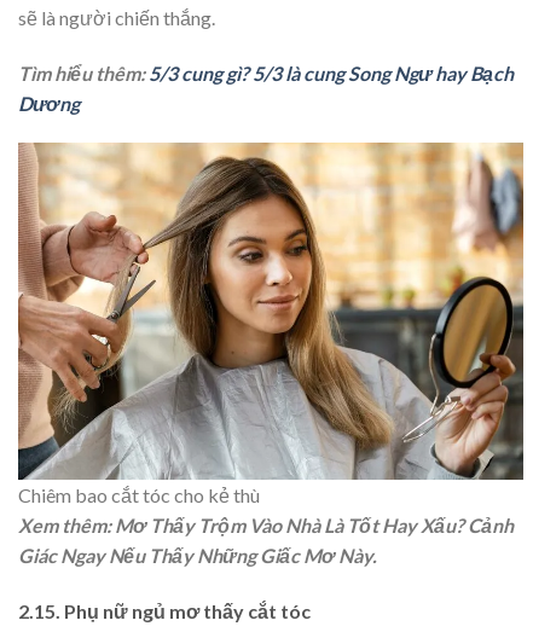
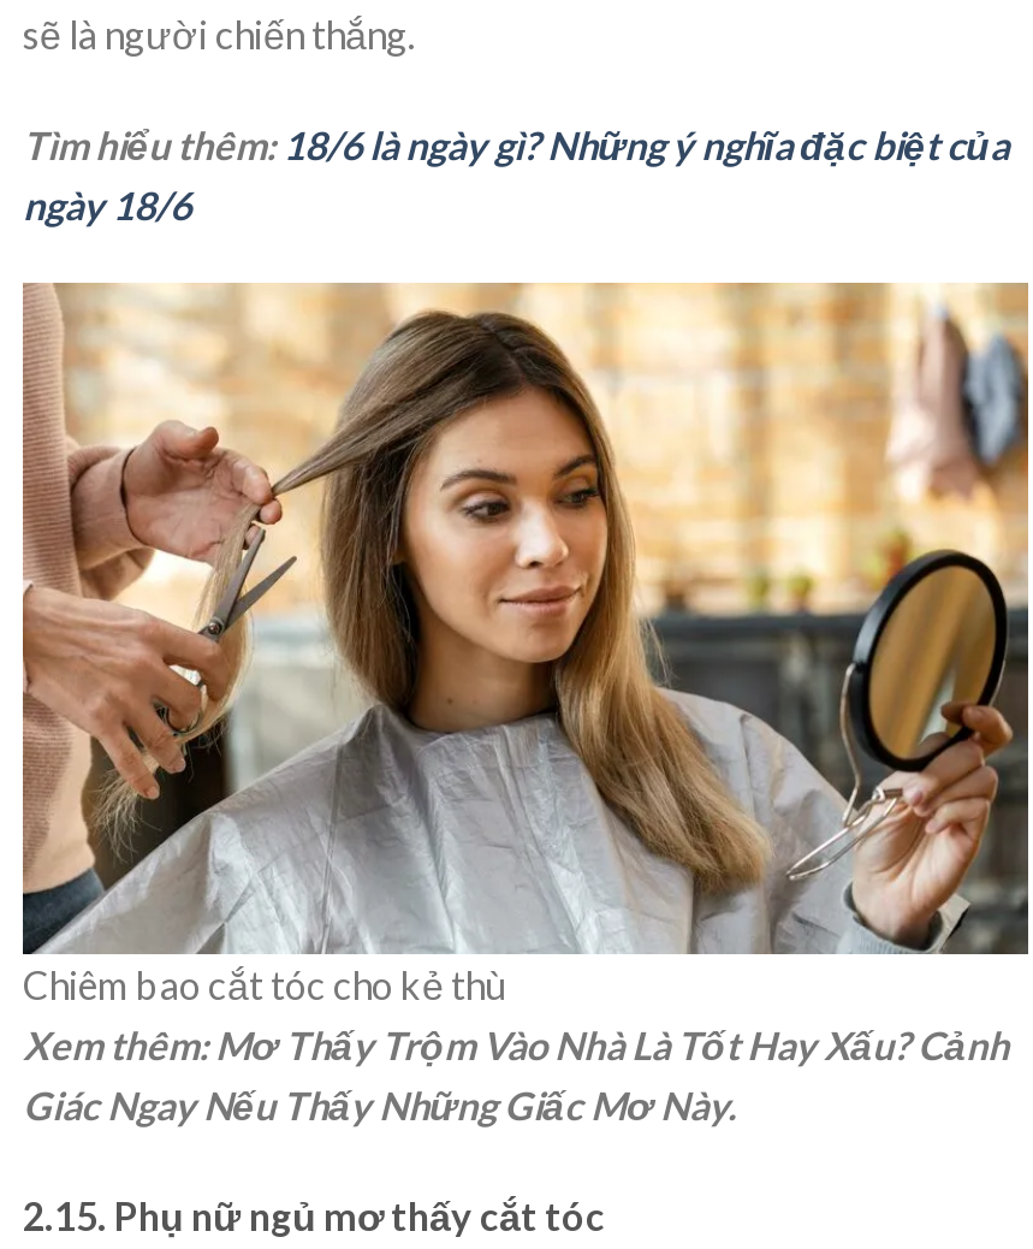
[18,61,514,114] Tìm hiểu thêm: 5/3 cung gì? 5/3 là cung Song Ngư hay Bạch | Dương -> [23,121,1009,226] Tìm hiểu thêm: 18/6 là ngày gì? Những ý nghĩa đặc biệt của | ngày 18/6

